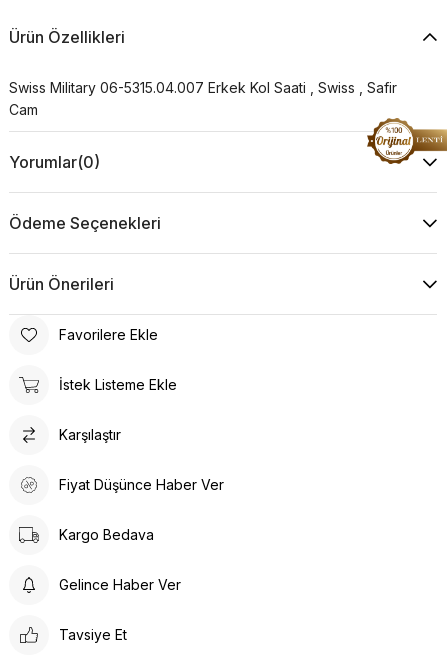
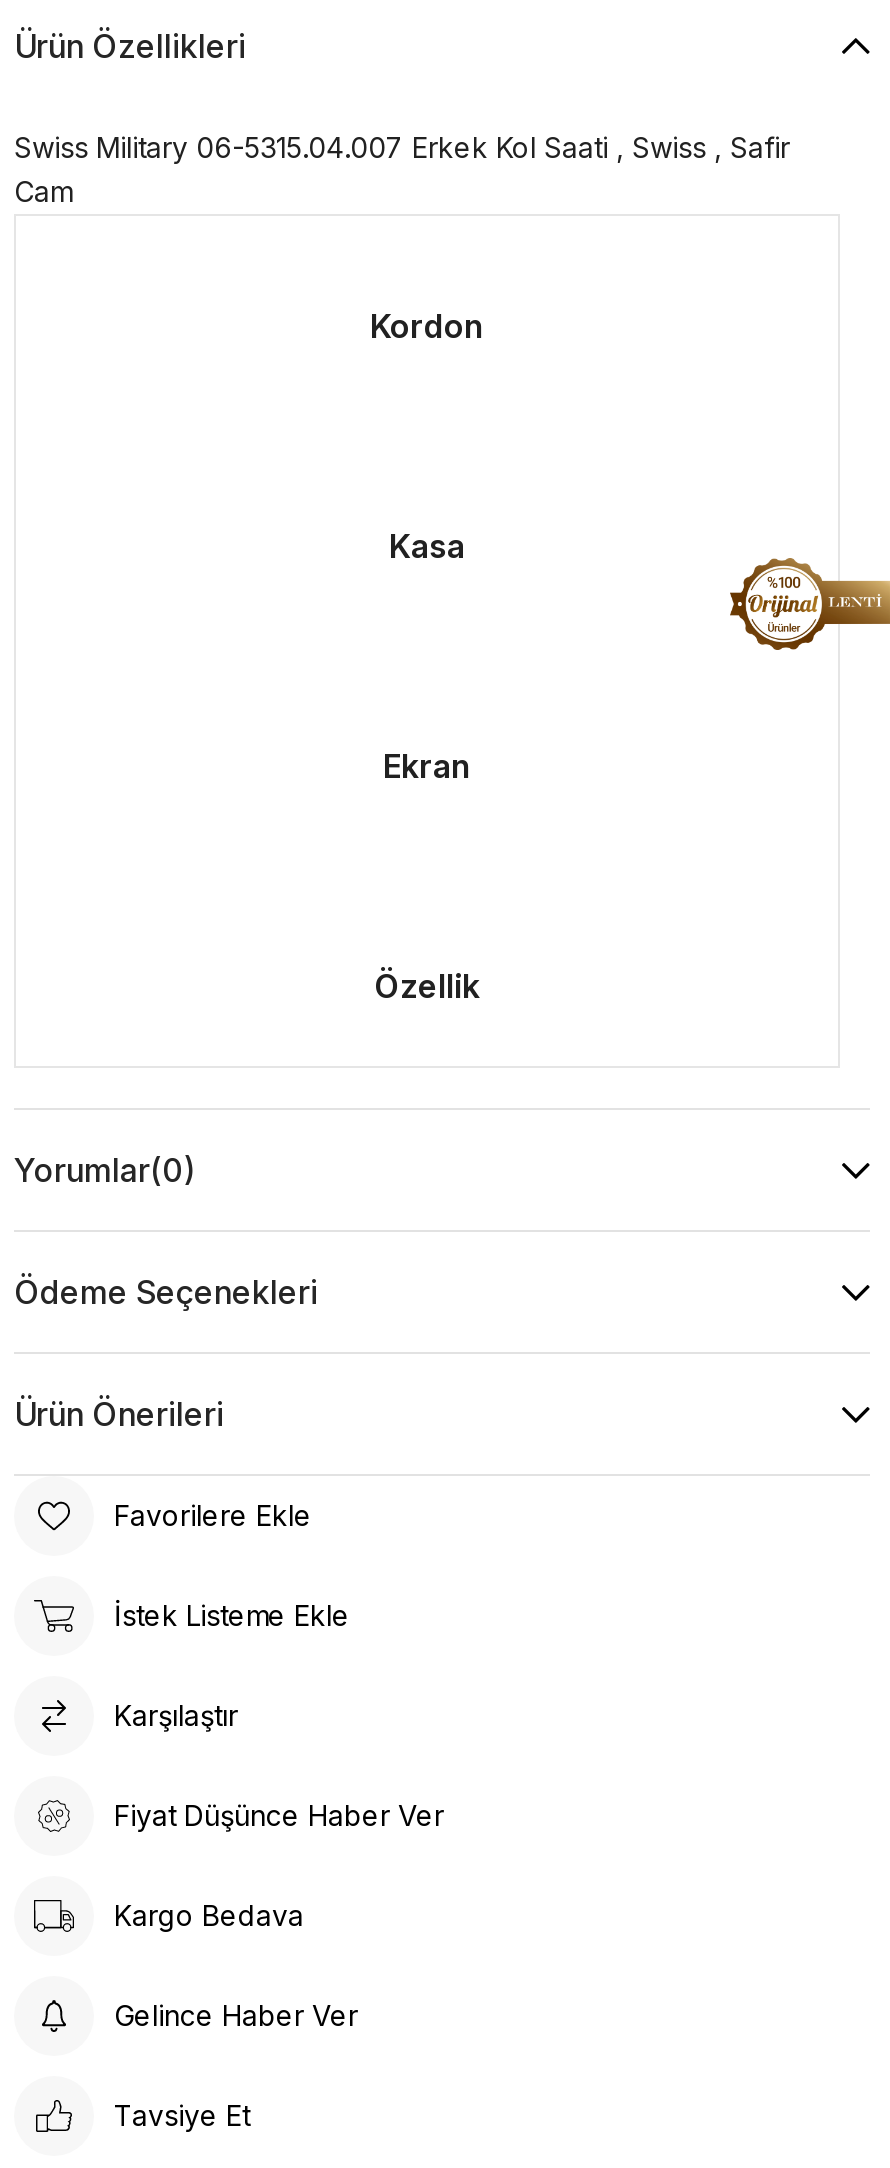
none -> [370,306,484,346] Kordon
none -> [374,966,480,1006] Özellik
none -> [383,746,471,786] Ekran
none -> [389,526,465,566] Kasa
moved [366,117,444,165] -> [728,556,884,652]: [image]

